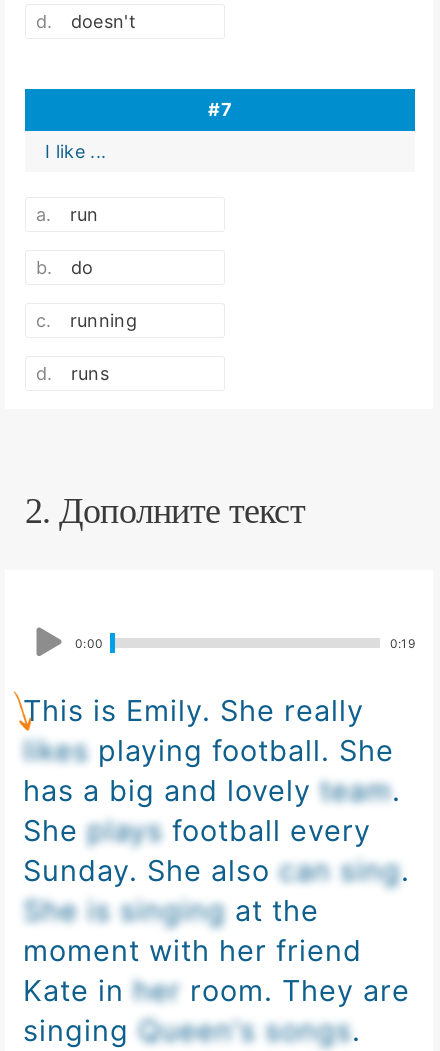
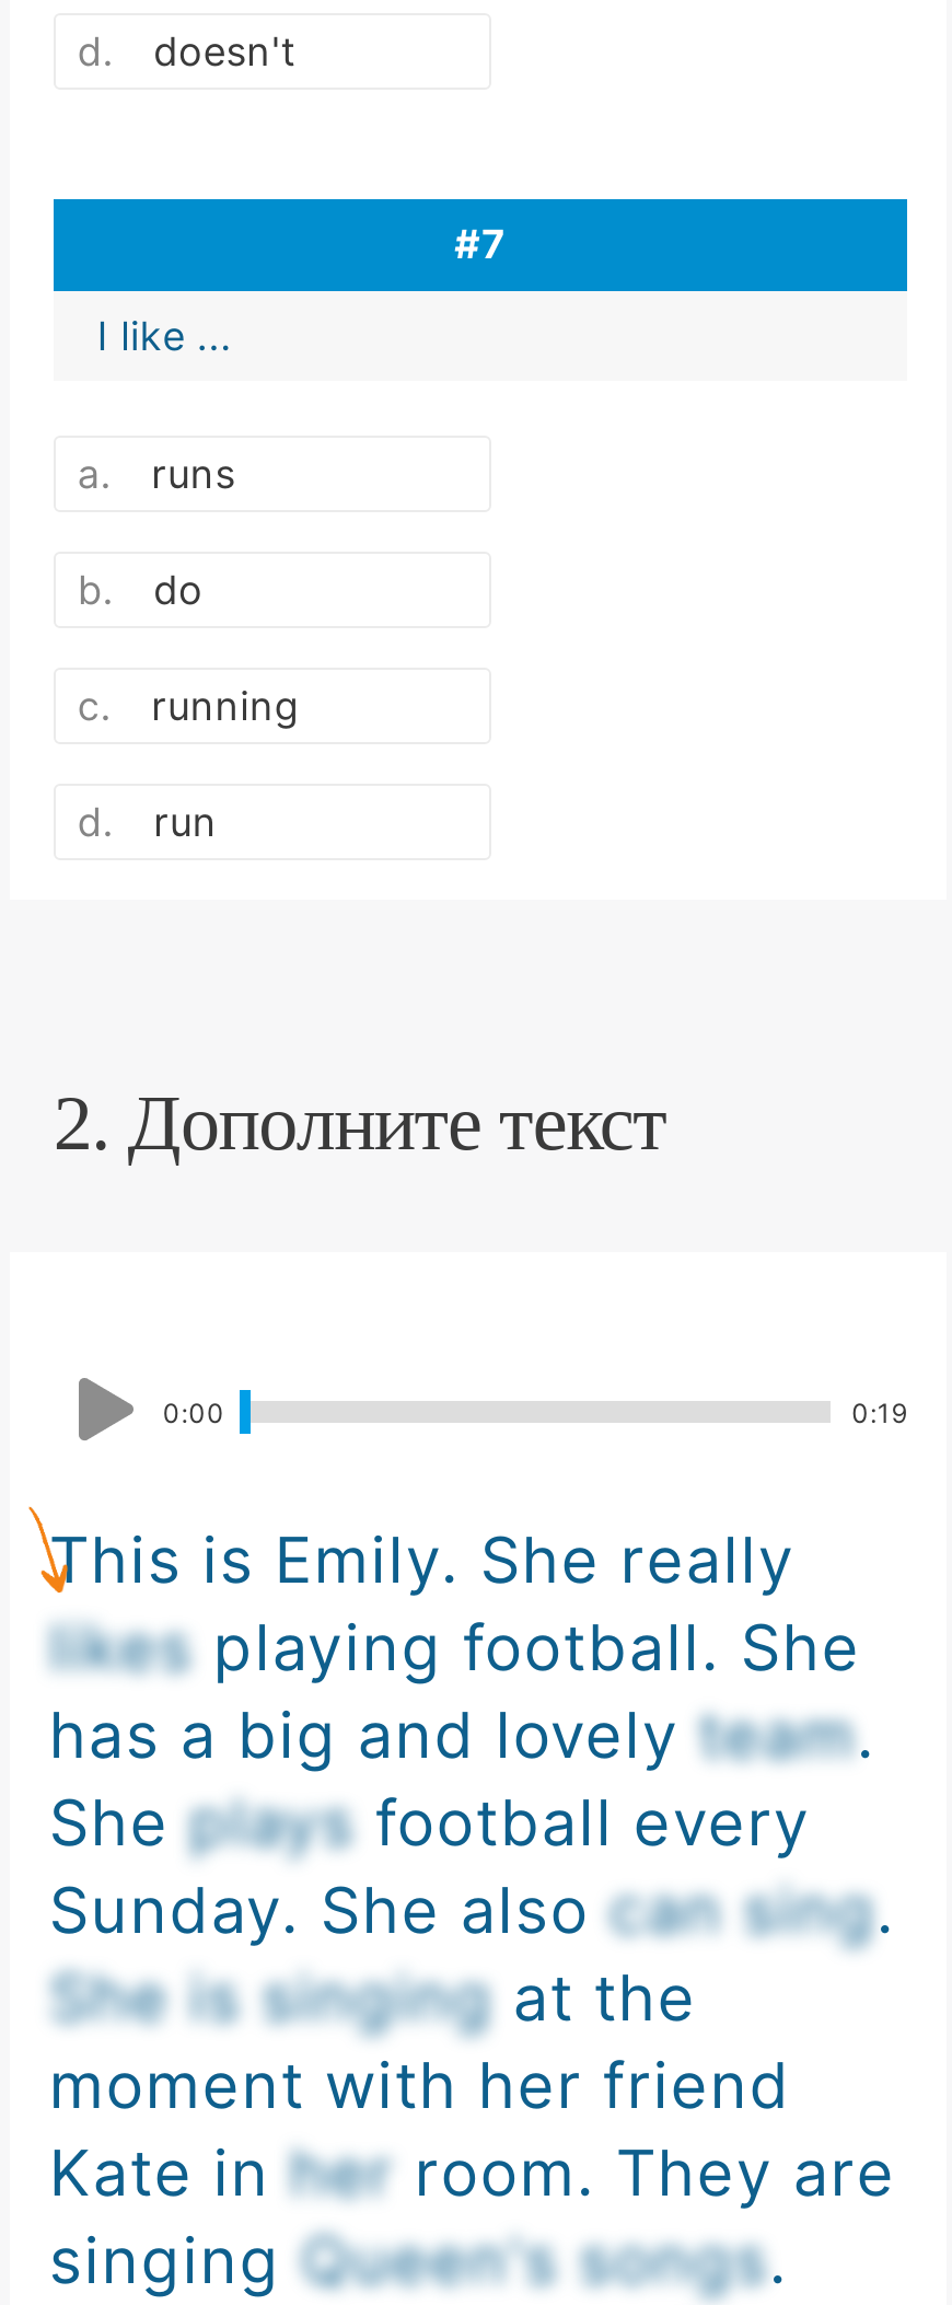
moved [70,204,99,225] -> [154,799,217,845]: run
moved [71,363,109,384] -> [151,451,235,497]: runs

